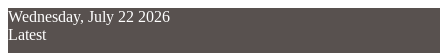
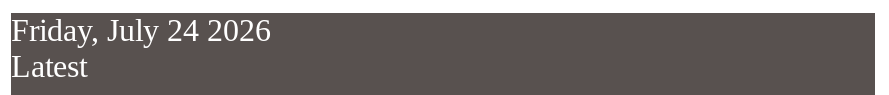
[8,8,170,25] Wednesday, July 22 2026 -> [11,13,271,47] Friday, July 24 2026

